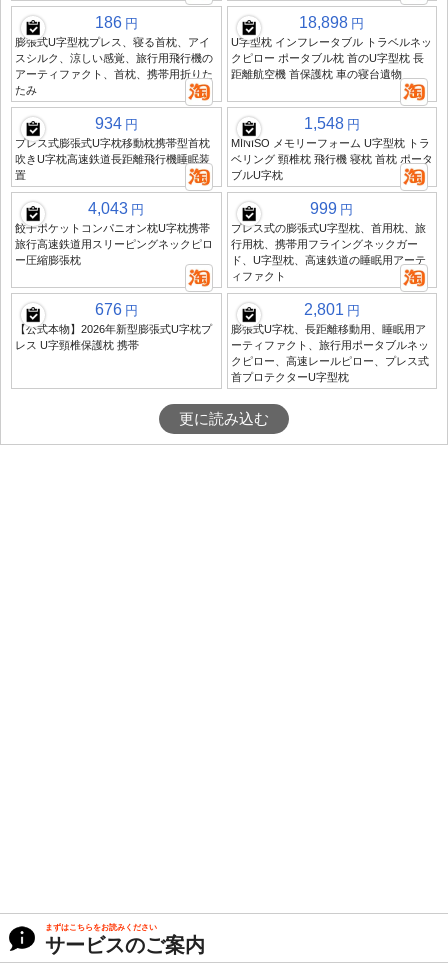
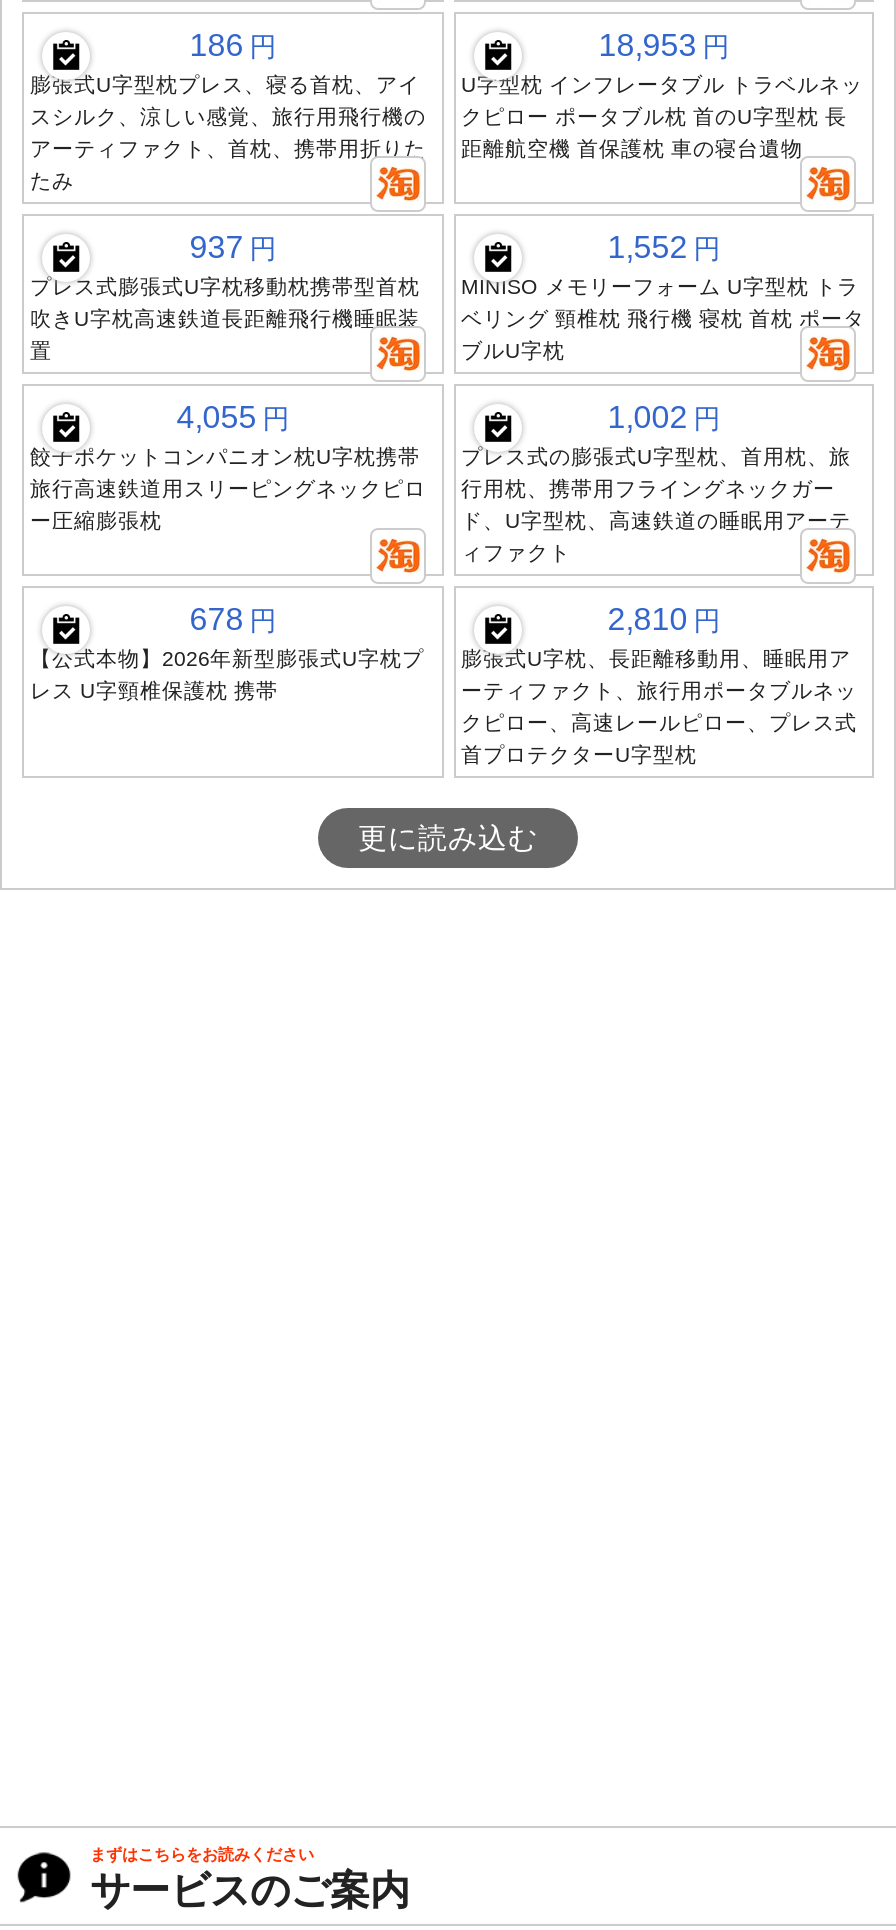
[299,14,364,31] 18,898 円 -> [598,28,728,62] 18,953 円
[95,115,138,132] 934 円 -> [190,230,276,264] 937 円
[304,115,360,132] 1,548 円 -> [608,230,720,264] 1,552 円
[88,200,144,217] 4,043 円 -> [176,400,288,434] 4,055 円
[310,200,353,217] 999 円 -> [608,400,720,434] 1,002 円
[95,301,138,318] 676 円 -> [190,602,276,636] 678 円
[304,301,360,318] 2,801 円 -> [608,602,720,636] 2,810 円

